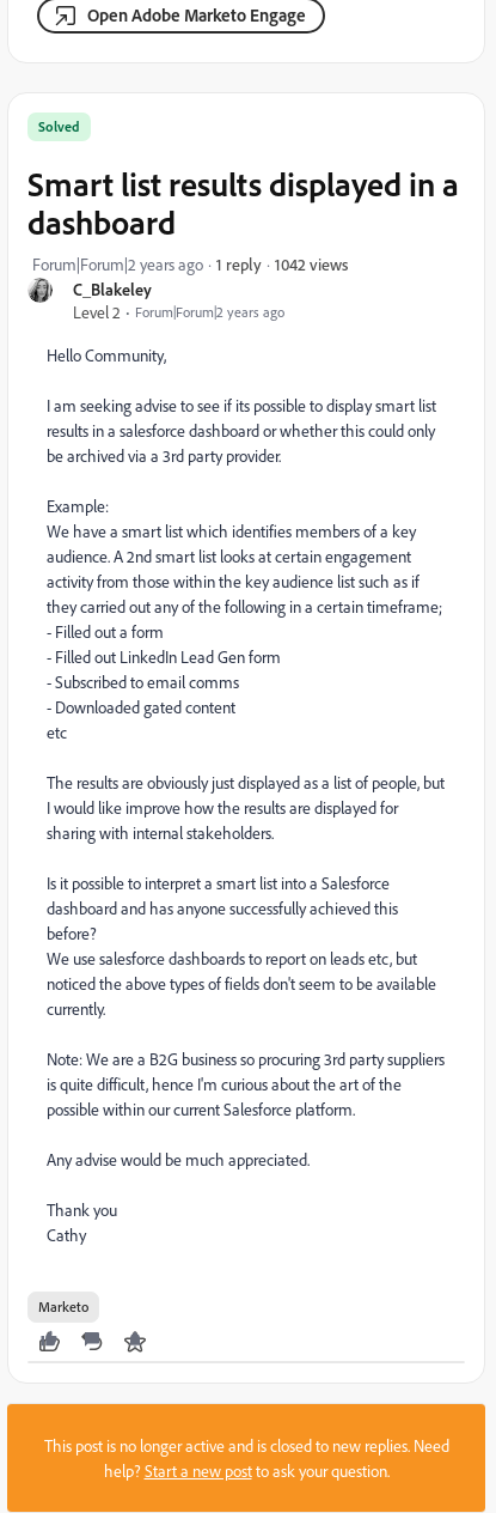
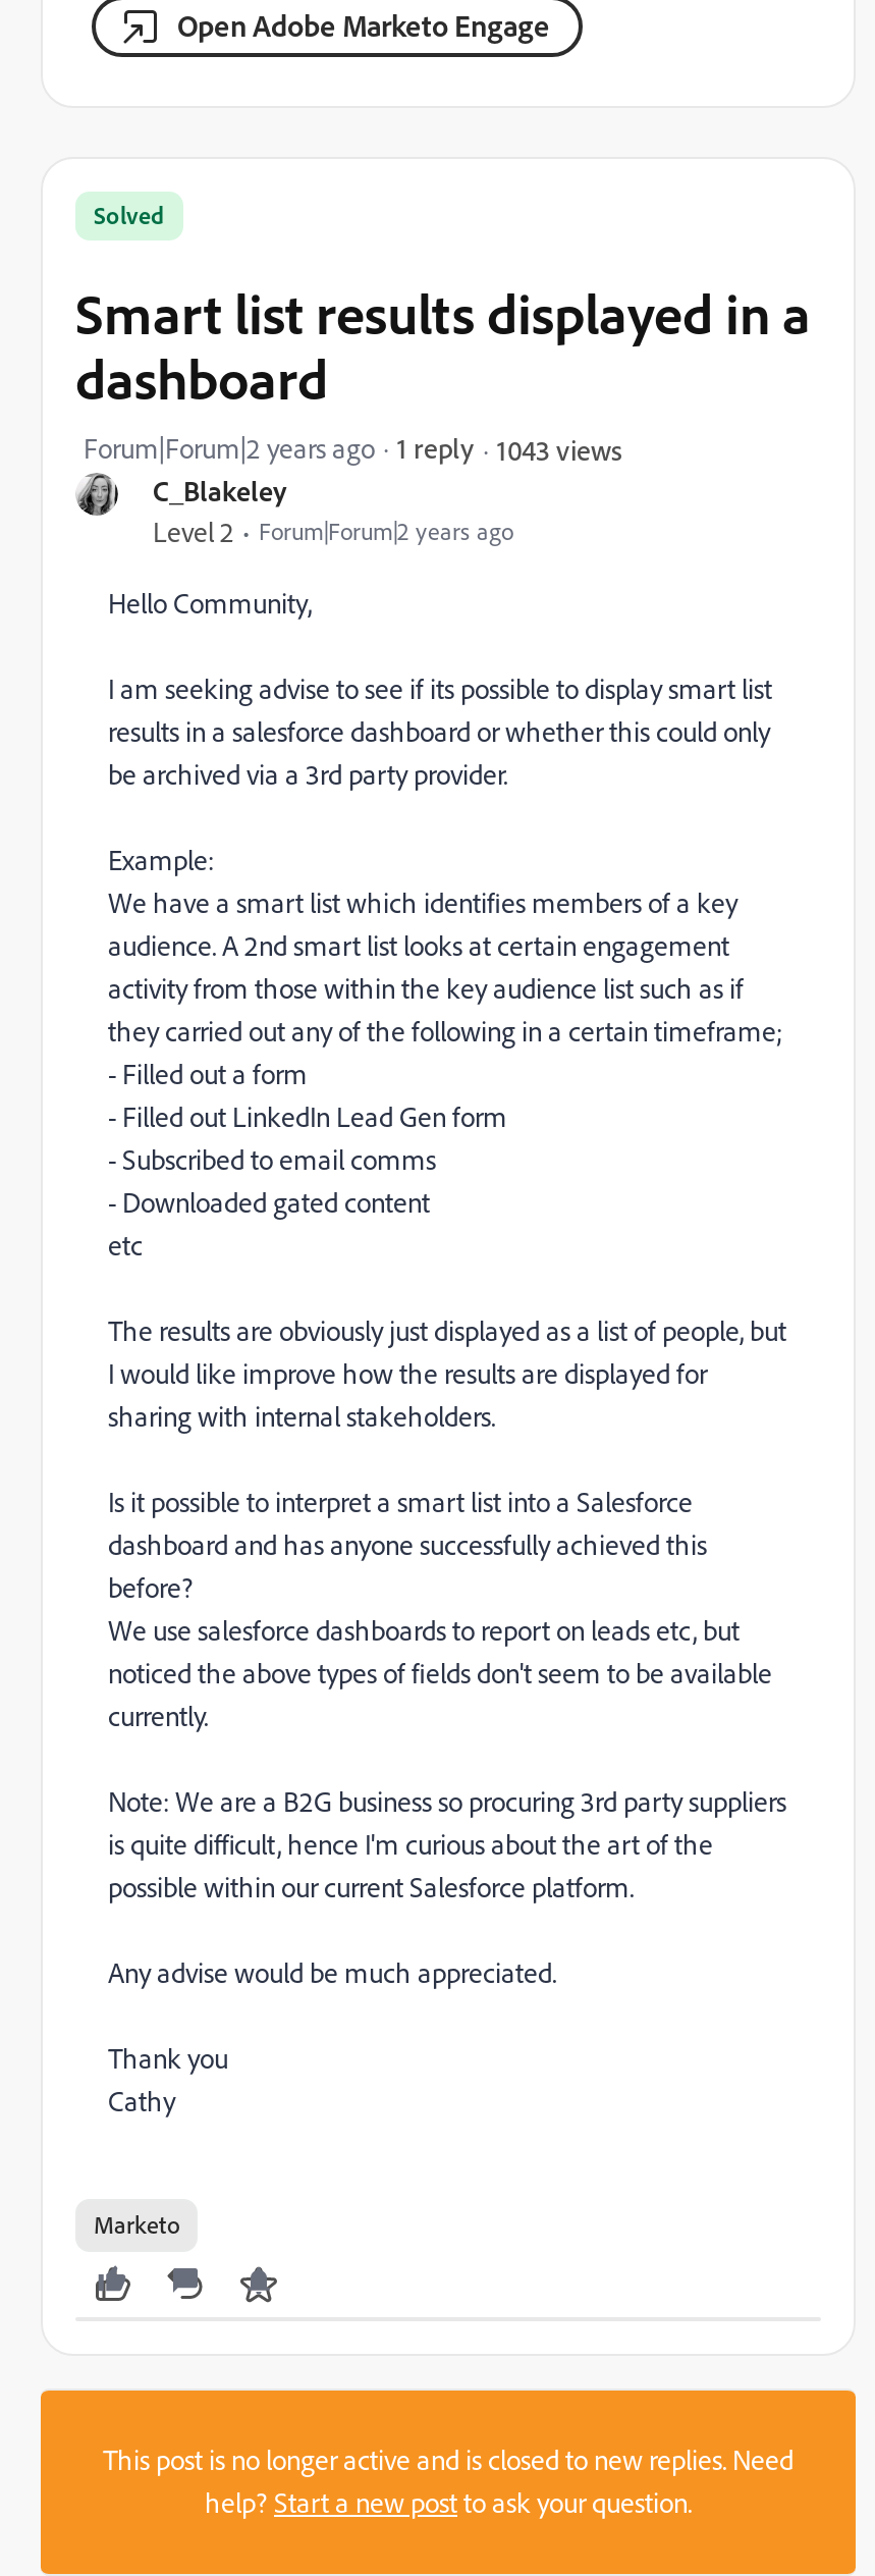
[275,253,348,274] 1042 views -> [497,431,621,466] 1043 views

